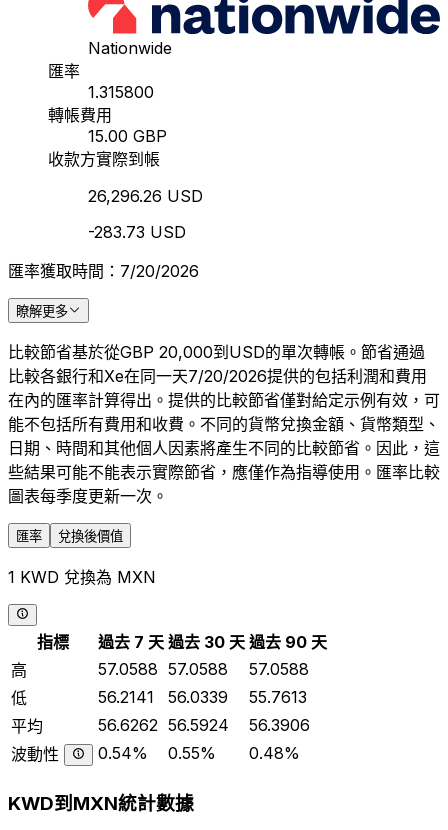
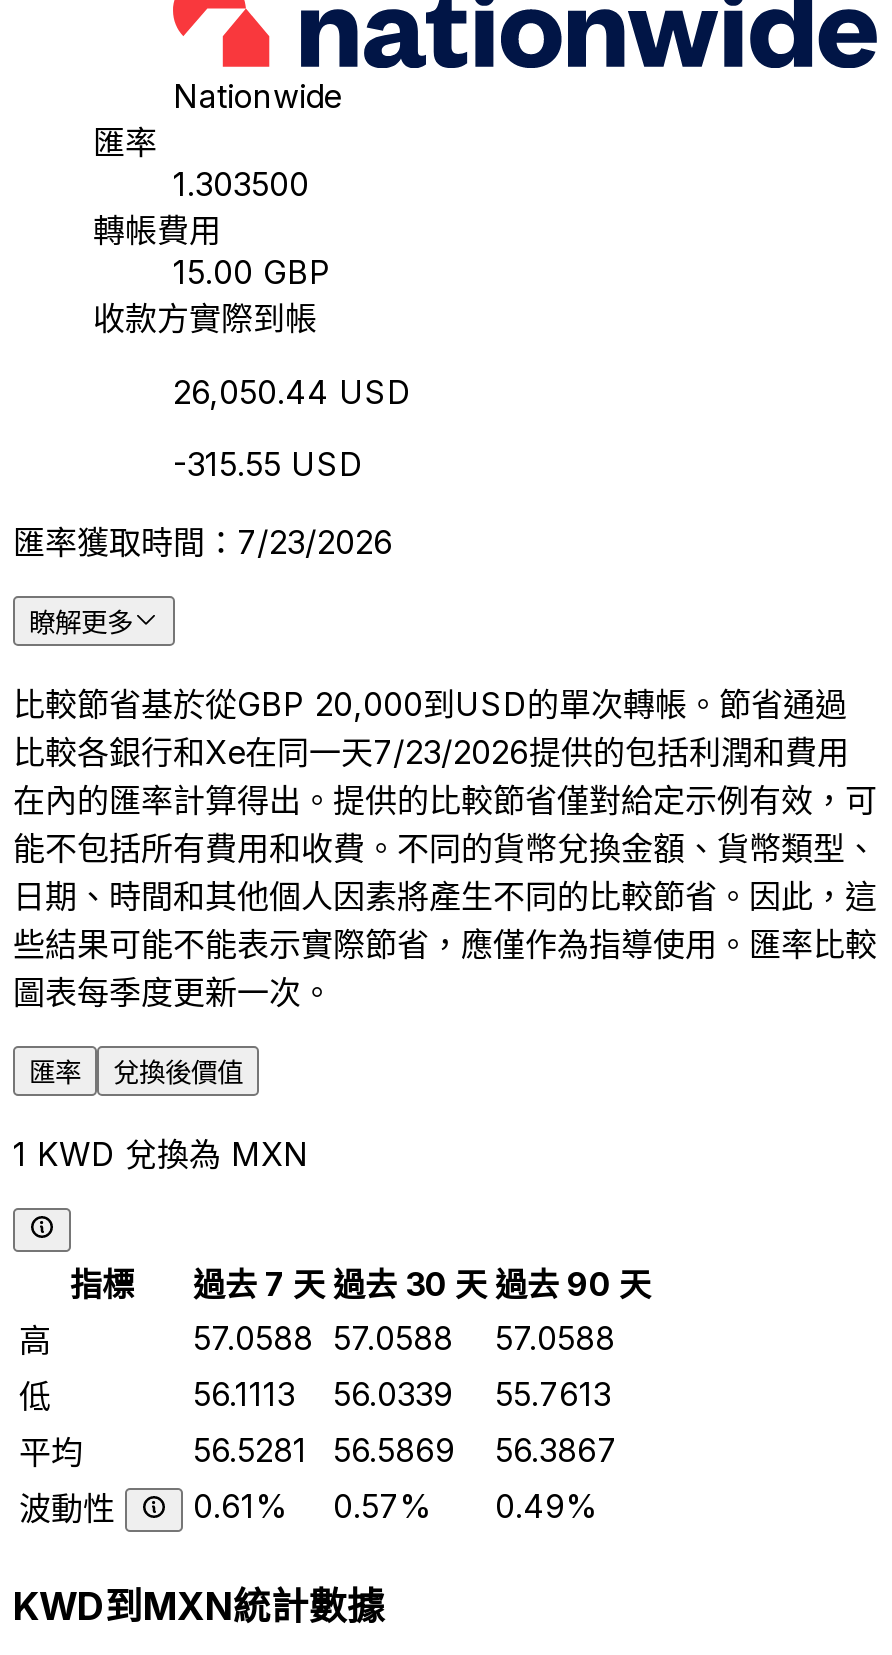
[88,82,154,102] 1.315800 -> [173,164,309,204] 1.303500
[88,186,203,206] 26,296.26 USD -> [173,372,411,412] 26,050.44 USD
[88,222,186,242] -283.73 USD -> [173,444,363,484] -315.55 USD
[8,261,199,281] 匯率獲取時間：7/20/2026 -> [13,522,393,562] 匯率獲取時間：7/23/2026
[8,366,427,386] 比較各銀行和Xe在同一天7/20/2026提供的包括利潤和費用 -> [13,732,849,772] 比較各銀行和Xe在同一天7/23/2026提供的包括利潤和費用
[98,687,307,707] 56.2141 56.0339 55.7613 -> [193,1375,611,1415] 56.1113 56.0339 55.7613
[98,715,310,735] 56.6262 56.5924 | 56.3906 -> [193,1431,617,1471] 56.5281 | 56.5869 | 56.3867
[98,743,148,763] 0.54% -> [193,1487,287,1527] 0.61%
[168,743,216,763] 0.55% -> [333,1487,431,1527] 0.57%
[249,743,300,763] 0.48% -> [495,1487,597,1527] 0.49%

